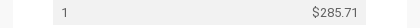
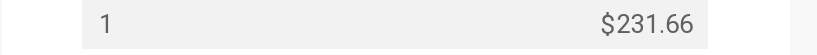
[312,5,358,20] $285.71 -> [601,9,693,39] $231.66

